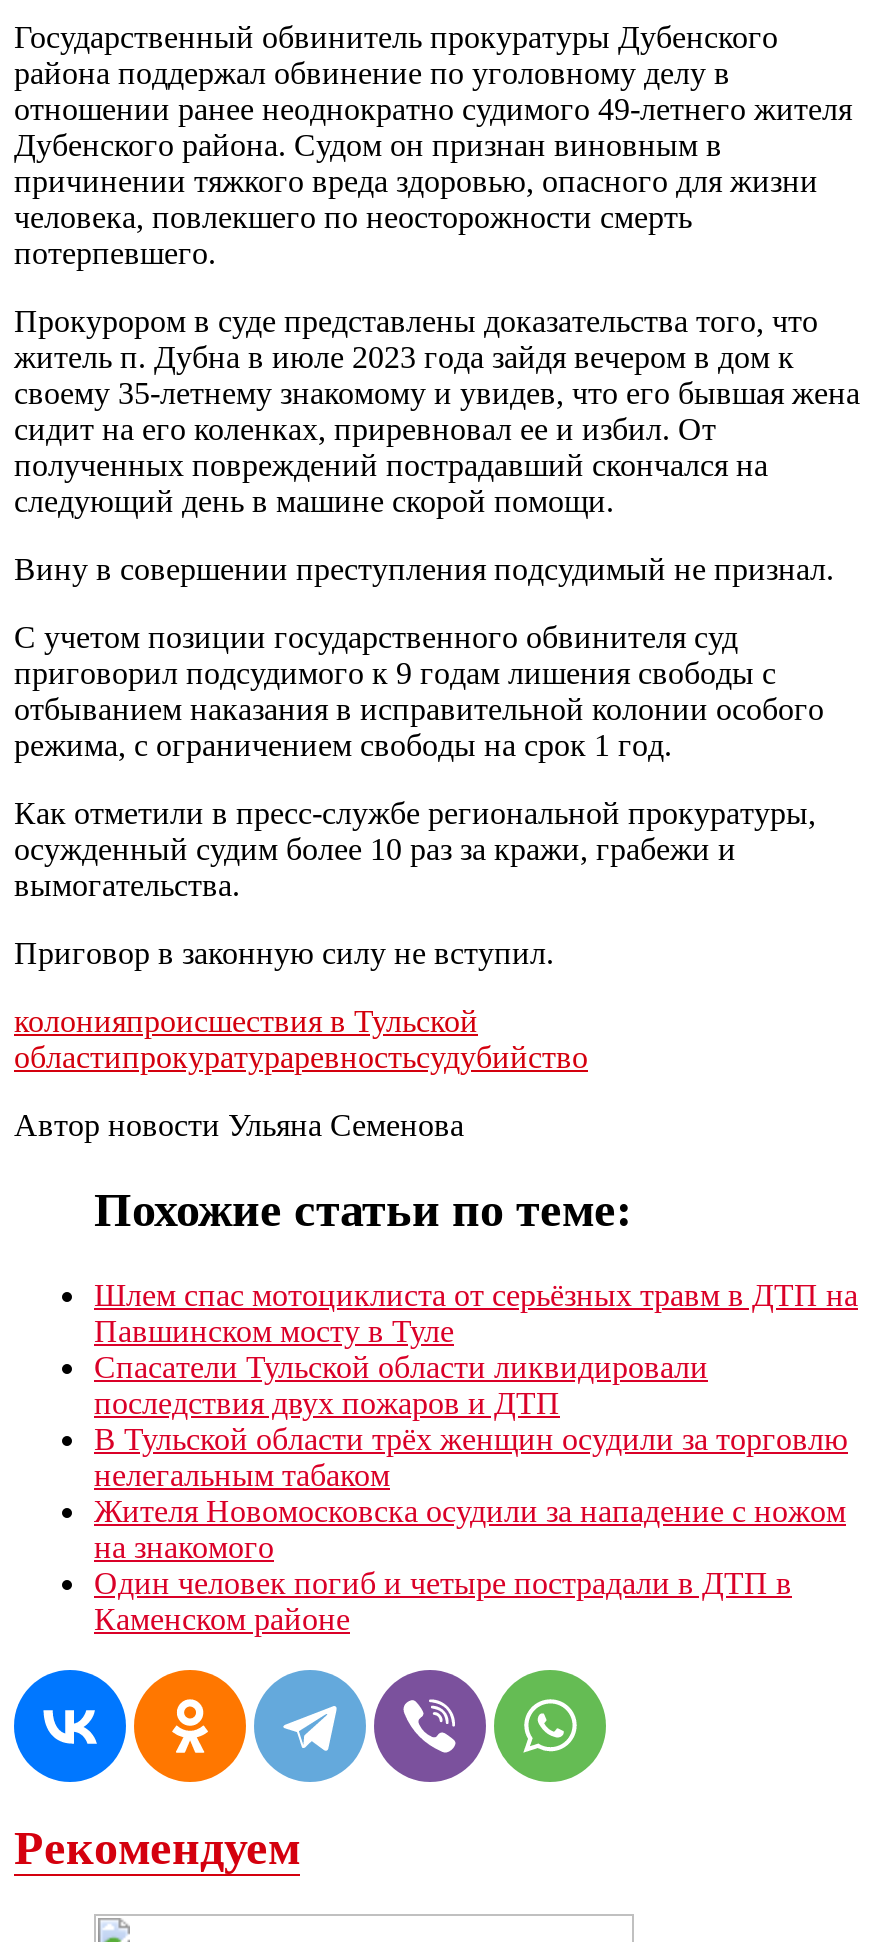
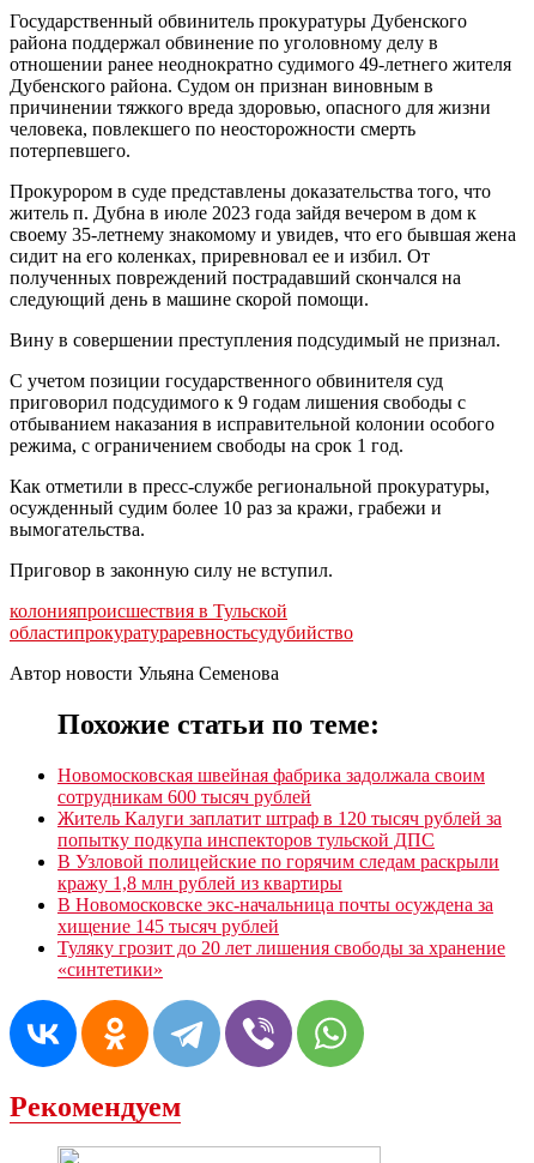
[94,1277,858,1635] Шлем спас мотоциклиста от серьёзных травм в ДТП на | Павшинском мосту в Туле | Спасатели Тульской области ликвидировали | последствия двух пожаров и ДТП | В Тульской области трёх женщин осудили за торговлю | нелегальным табаком | Жителя Новомосковска осудили за нападение с ножом | на знакомого | Один человек погиб и четыре пострадали в ДТП в | Каменском районе -> [57,764,505,979] Новомосковская швейная фабрика задолжала своим | сотрудникам 600 тысяч рублей | Житель Калуги заплатит штраф в 120 тысяч рублей за | попытку подкупа инспекторов тульской ДПС | В Узловой полицейские по горячим следам раскрыли | кражу 1,8 млн рублей из квартиры | В Новомосковске экс-начальница почты осуждена за | хищение 145 тысяч рублей | Туляку грозит до 20 лет лишения свободы за хранение | «синтетики»

